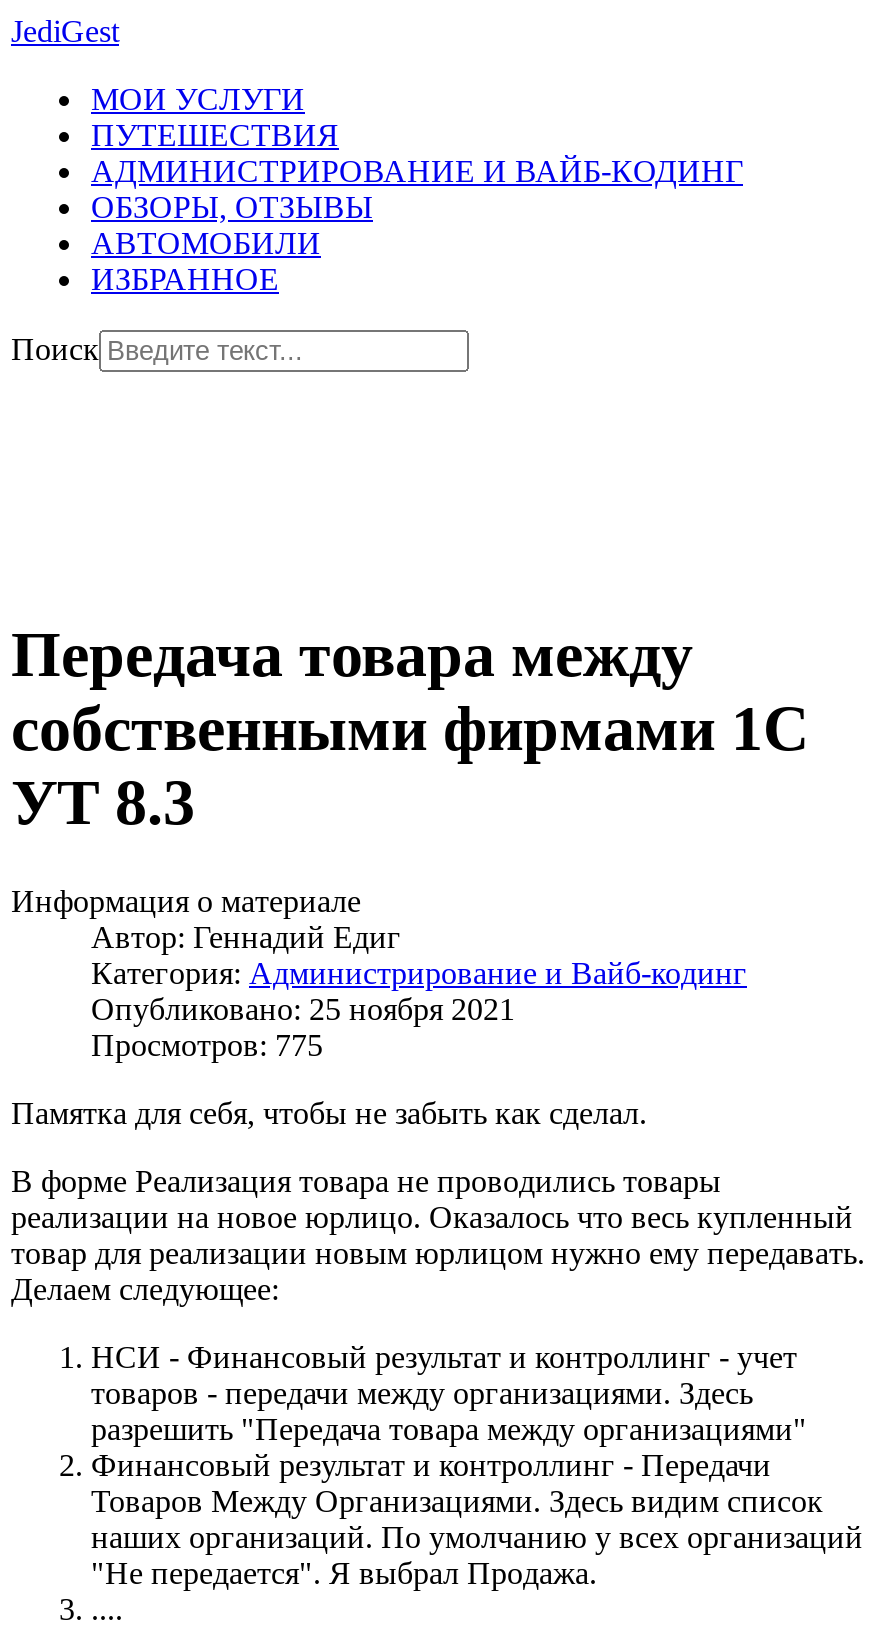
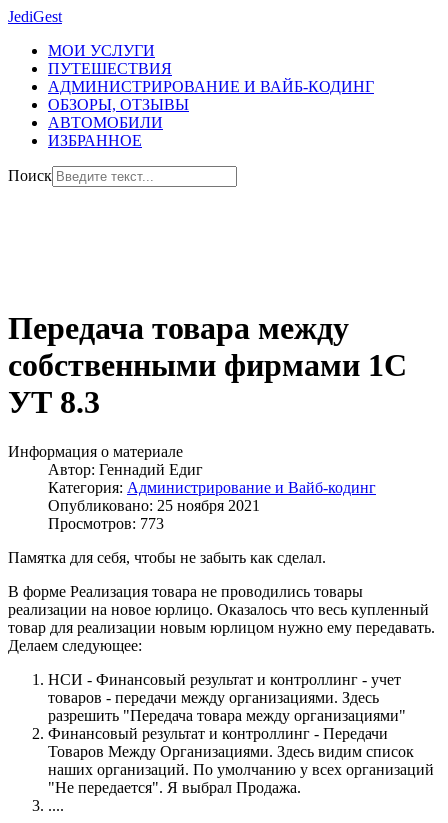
[91,1028,323,1062] Просмотров: 775 -> [48,515,164,532] Просмотров: 773

